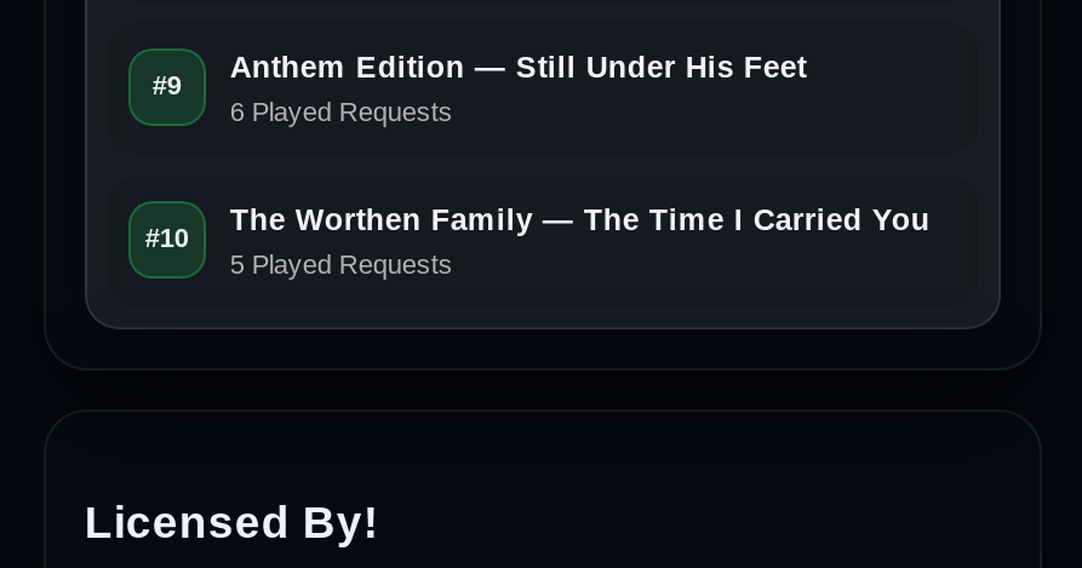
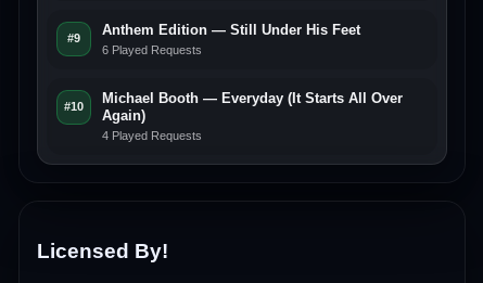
[230,203,930,278] The Worthen Family — The Time I Carried You | 5 Played Requests -> [102,91,403,142] Michael Booth — Everyday (It Starts All Over | Again) | 4 Played Requests

